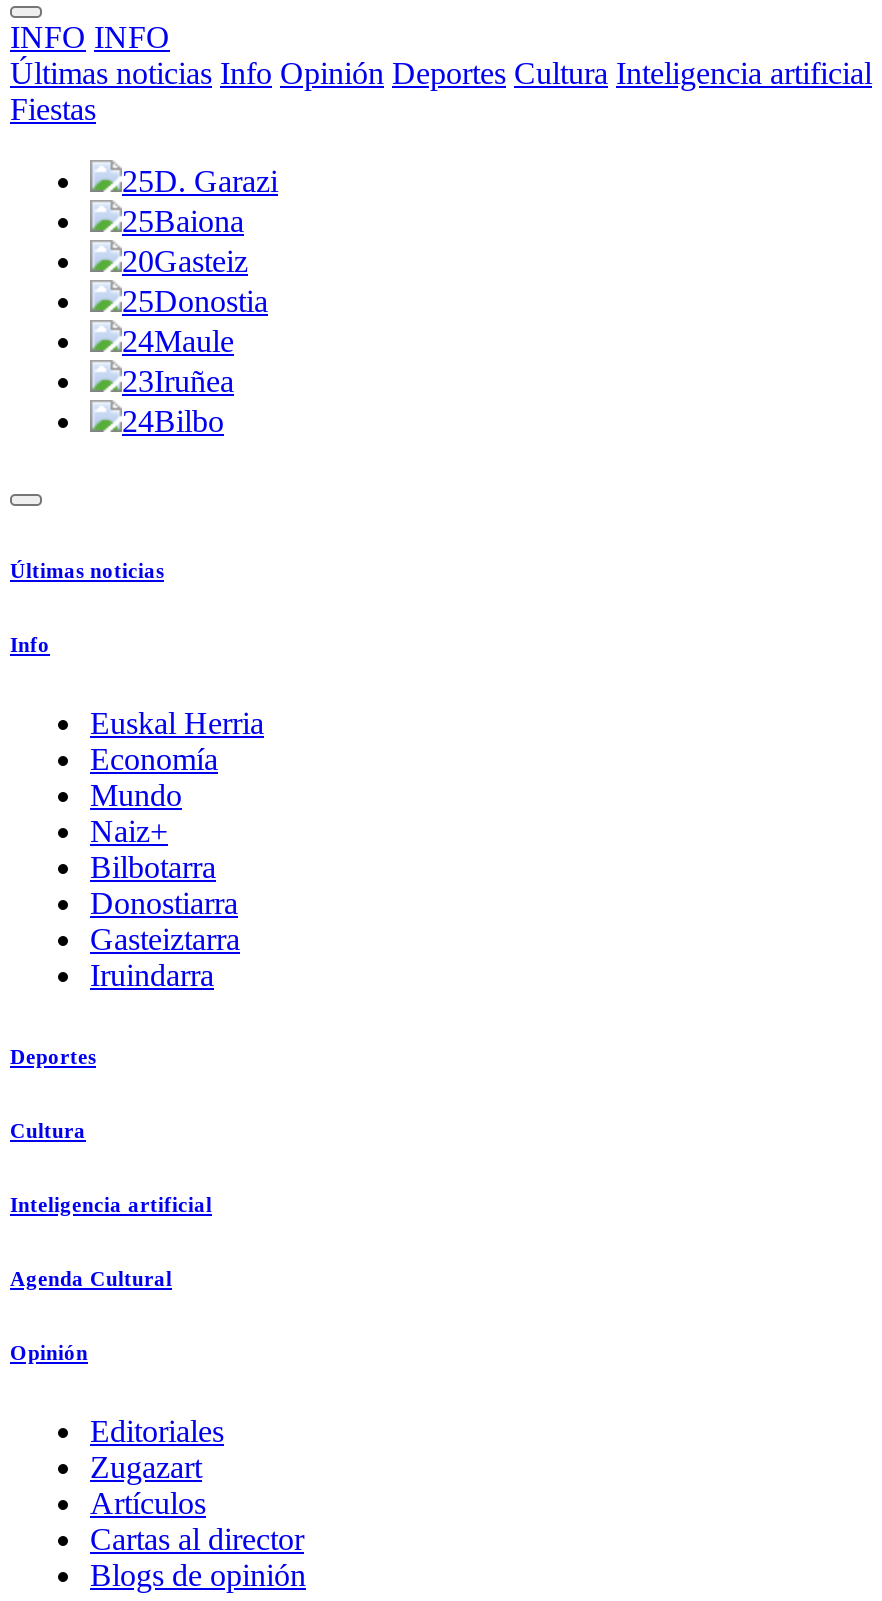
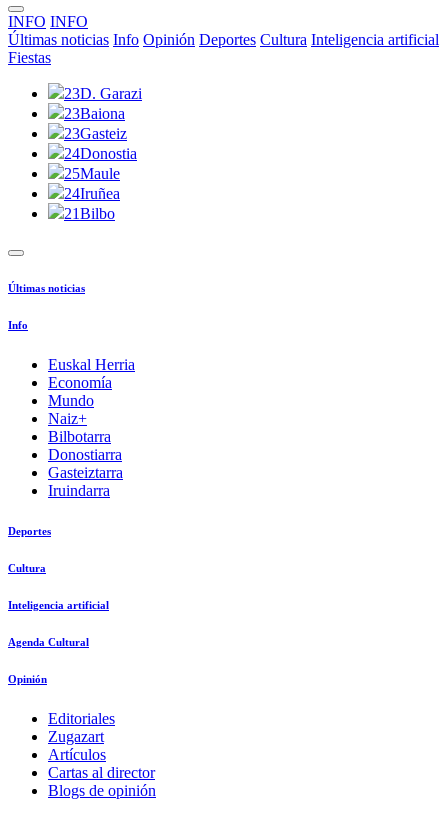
[122,164,278,198] 25D. Garazi -> [64,85,142,102] 23D. Garazi
[122,204,244,238] 25Baiona -> [64,105,125,122] 23Baiona
[122,244,248,278] 20Gasteiz -> [64,125,127,142] 23Gasteiz
[122,284,268,318] 25Donostia -> [64,145,137,162] 24Donostia
[122,324,234,358] 24Maule -> [64,165,120,182] 25Maule
[122,364,234,398] 23Iruñea -> [64,185,120,202] 24Iruñea
[122,404,224,438] 24Bilbo -> [64,205,115,222] 21Bilbo

